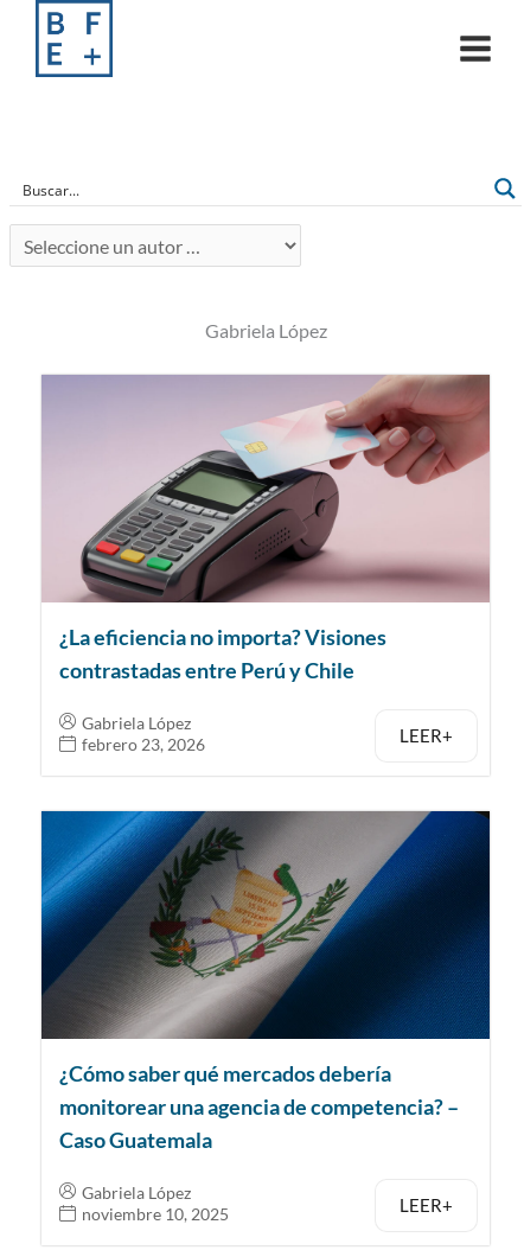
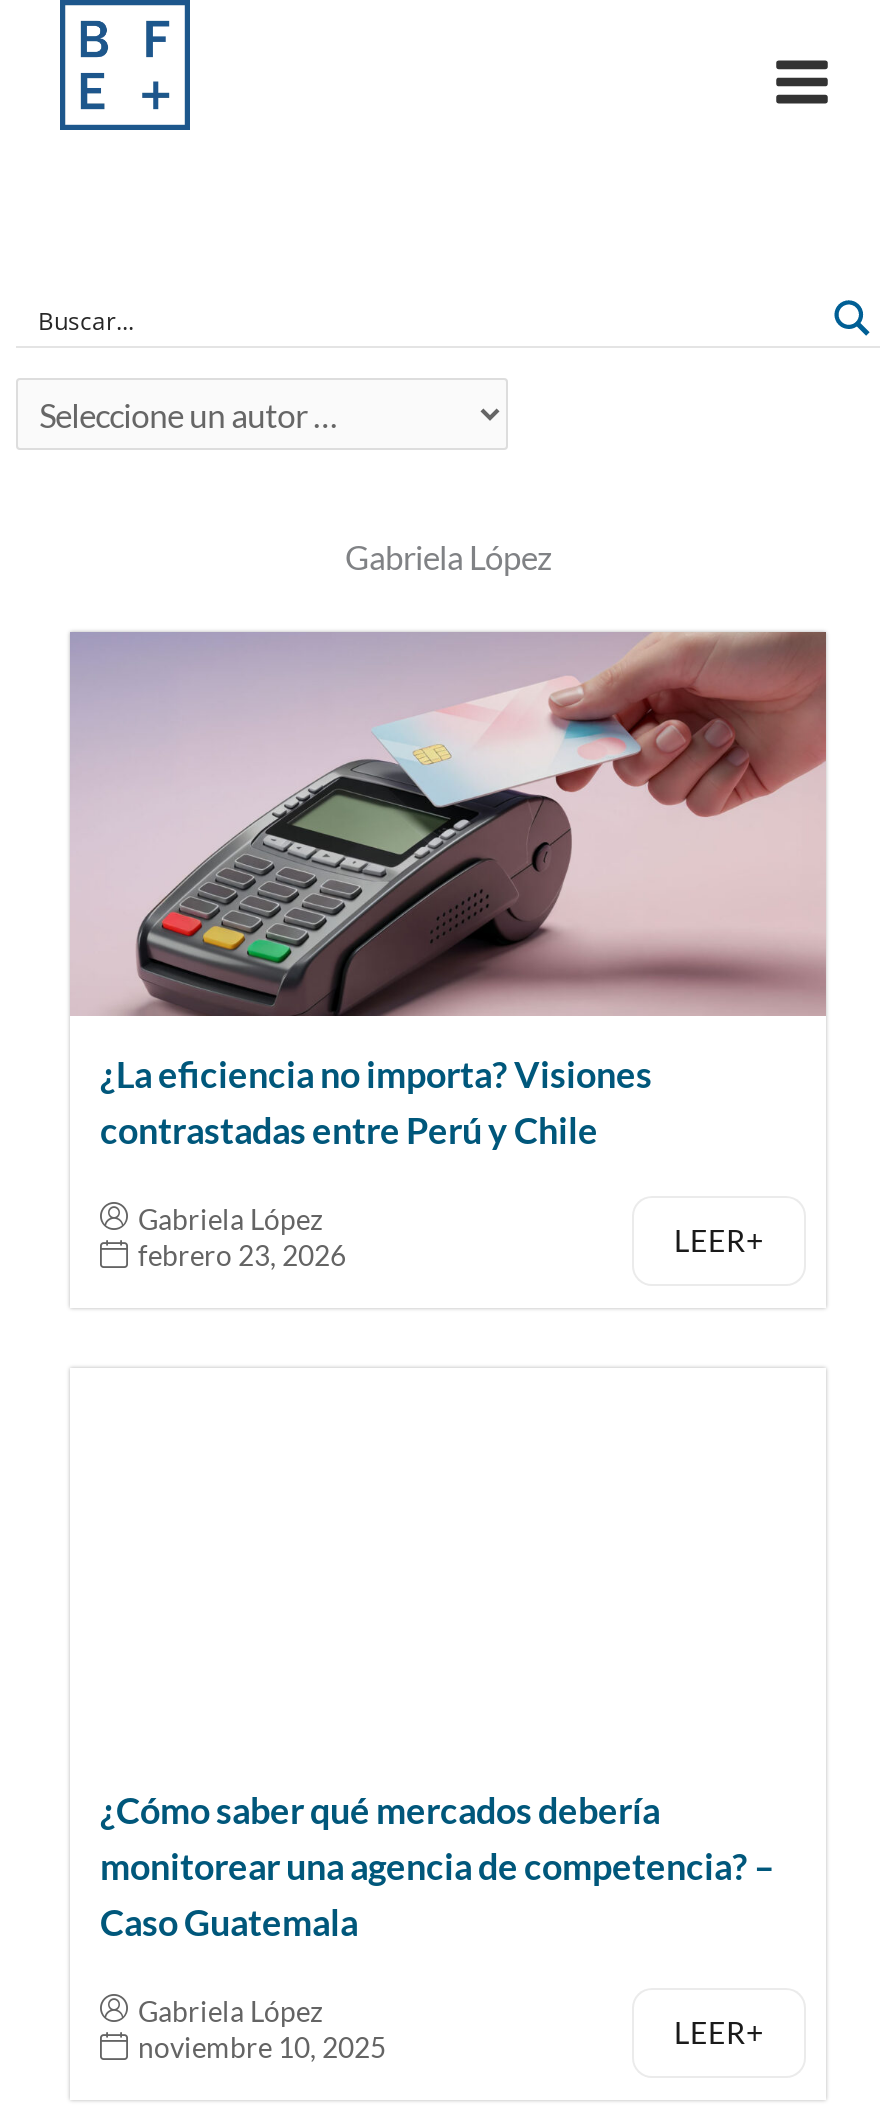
[40,810,491,1040] [image] -> none

